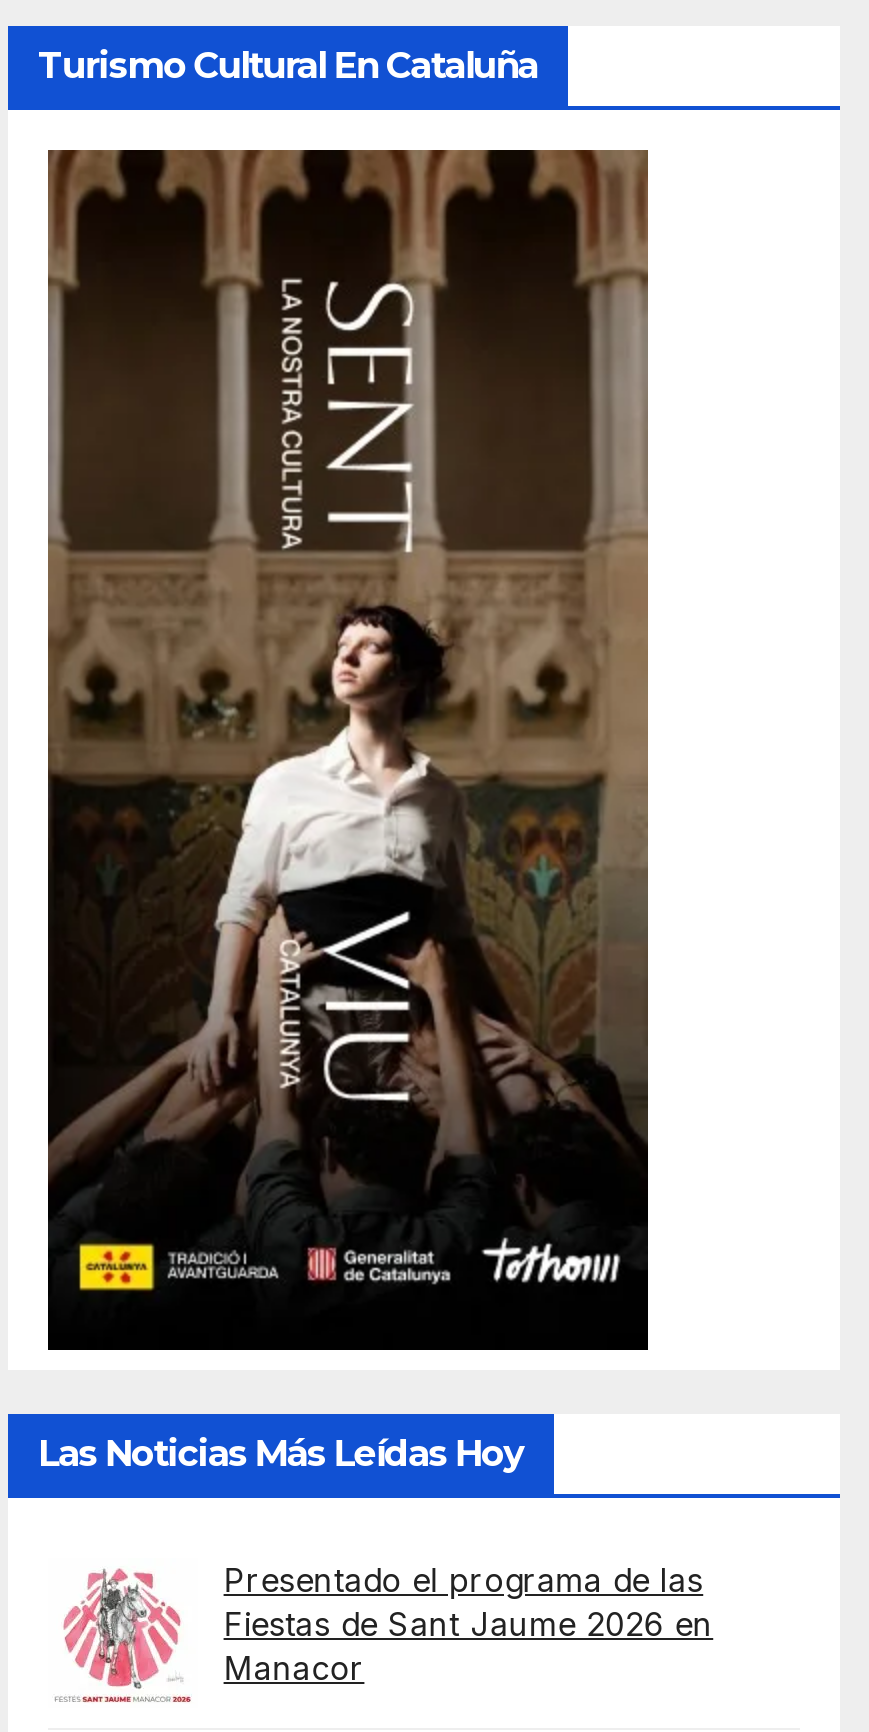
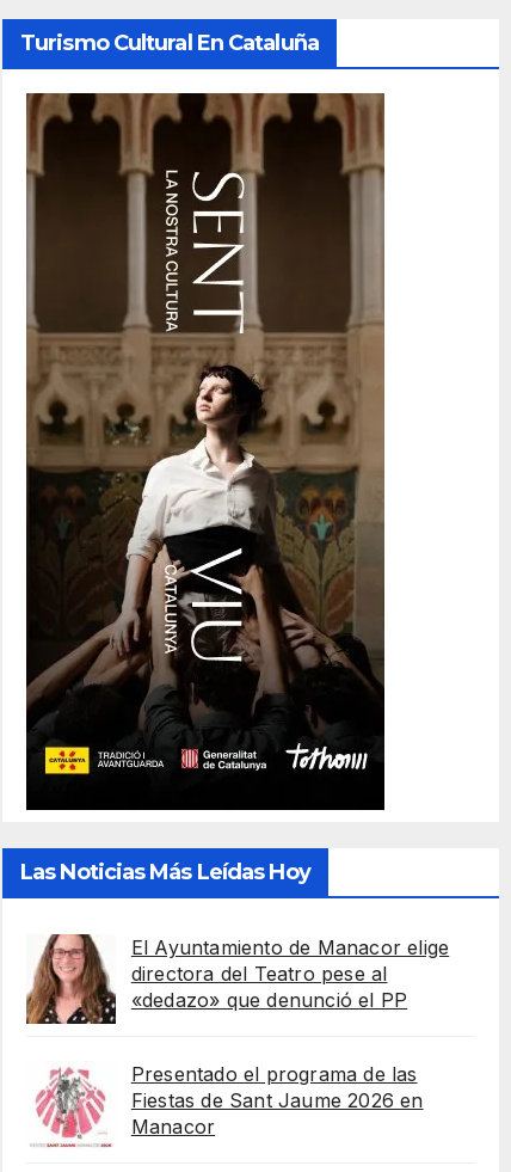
none -> [25,933,449,1025] [image] | El Ayuntamiento de Manacor elige | directora del Teatro pese al | «dedazo» que denunció el PP

